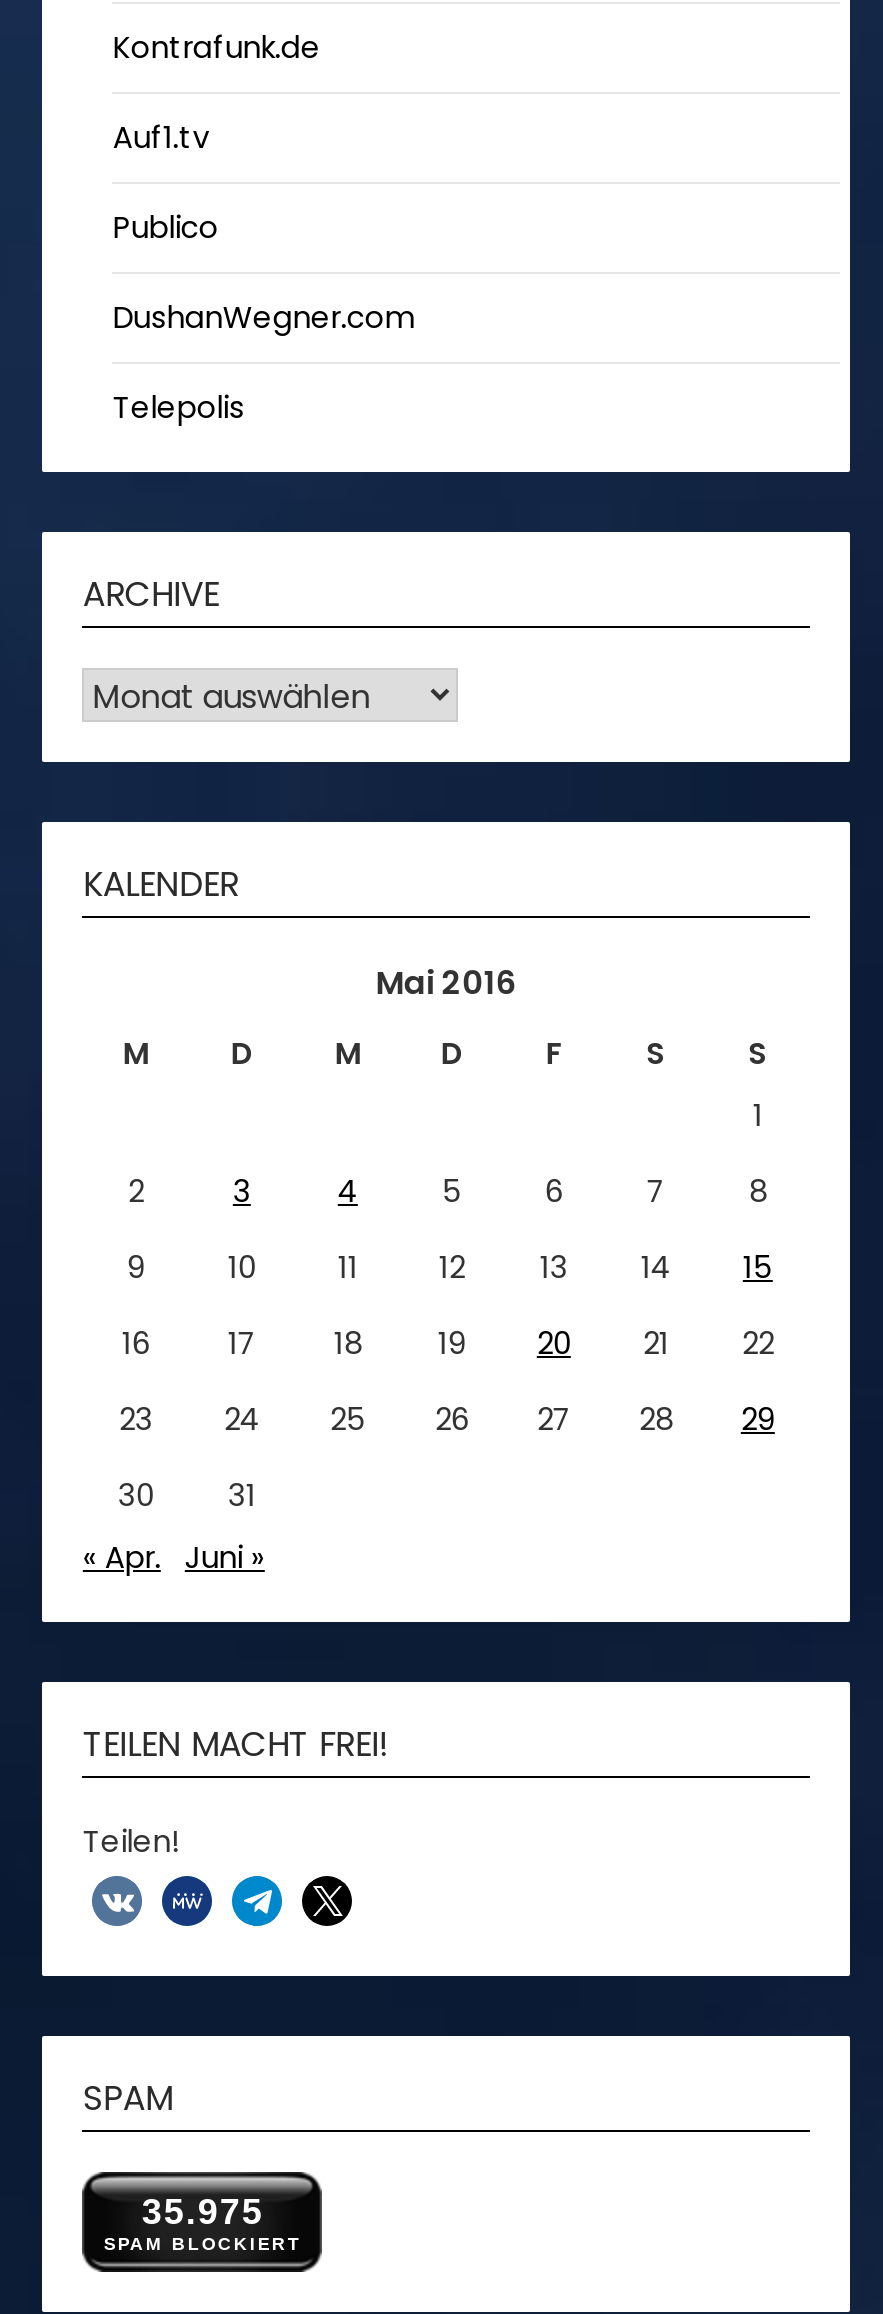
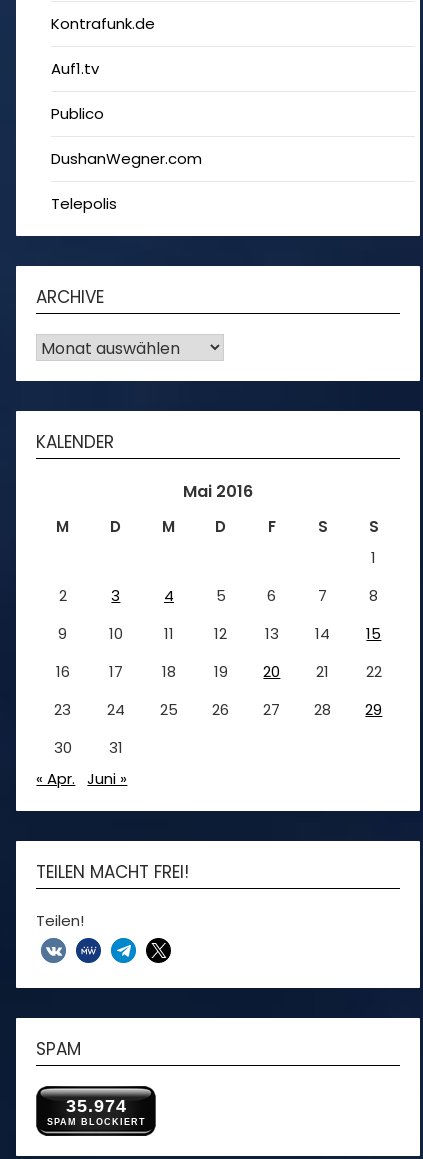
[142,2192,264,2232] 35.975 -> [66,1096,127,1116] 35.974

